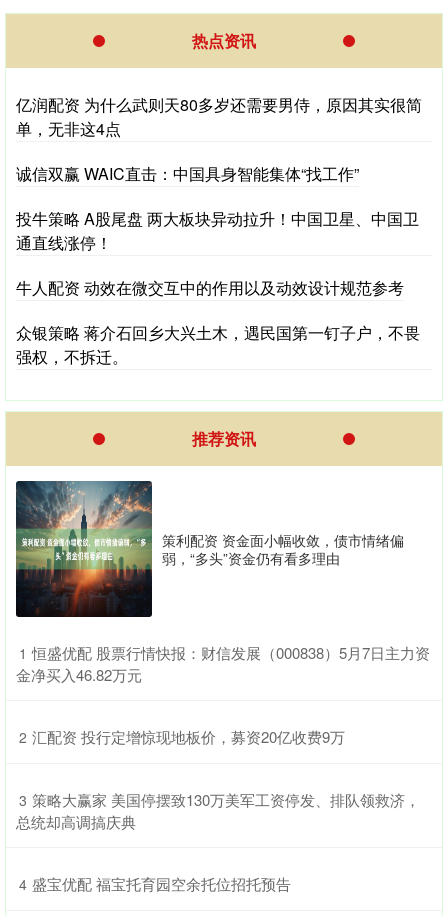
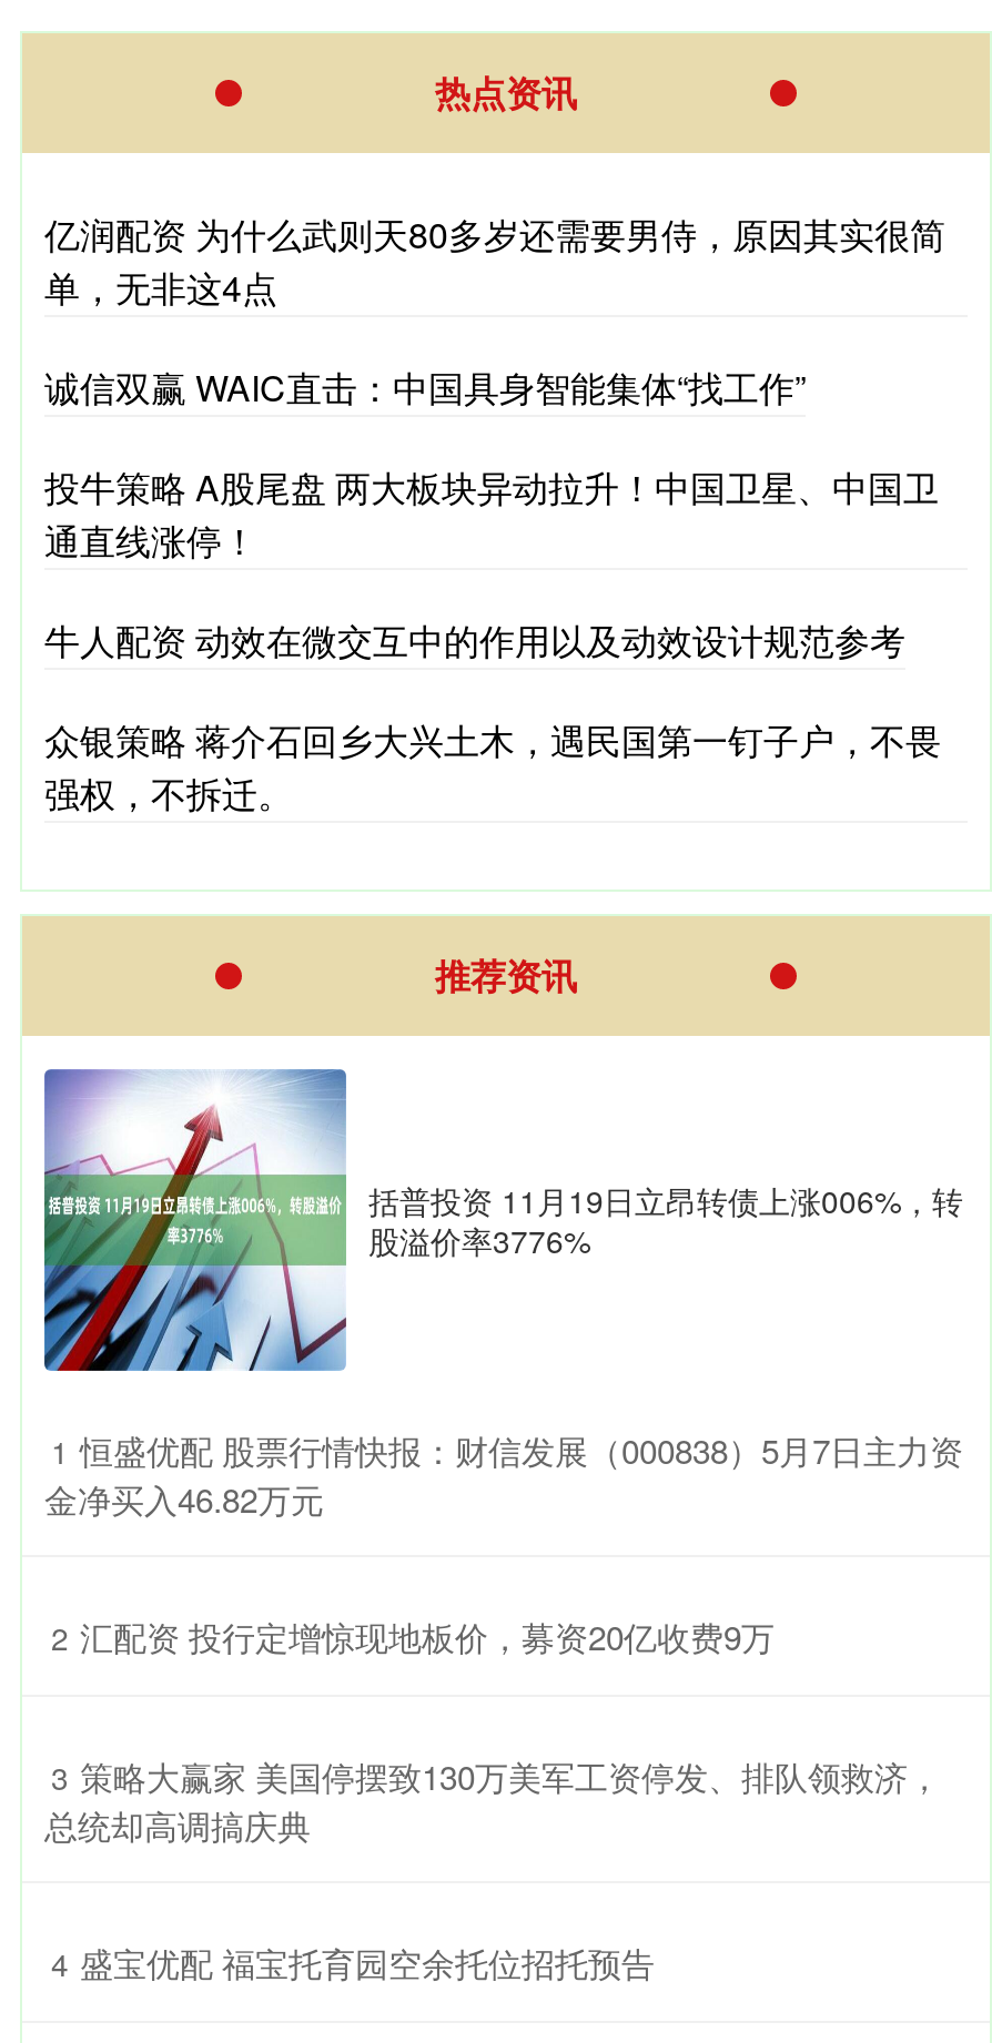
[15,480,404,618] [image] | 策利配资 资金面小幅收敛，债市情绪偏 | 弱，“多头”资金仍有看多理由 -> [42,1067,963,1373] [image] | 括普投资 11月19日立昂转债上涨006%，转 | 股溢价率3776%

